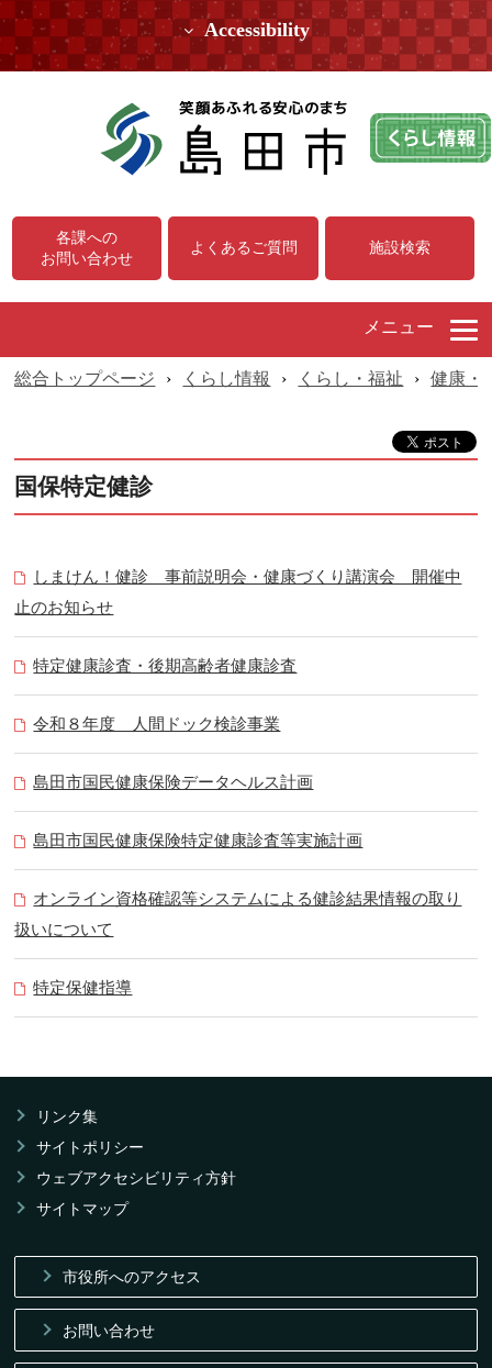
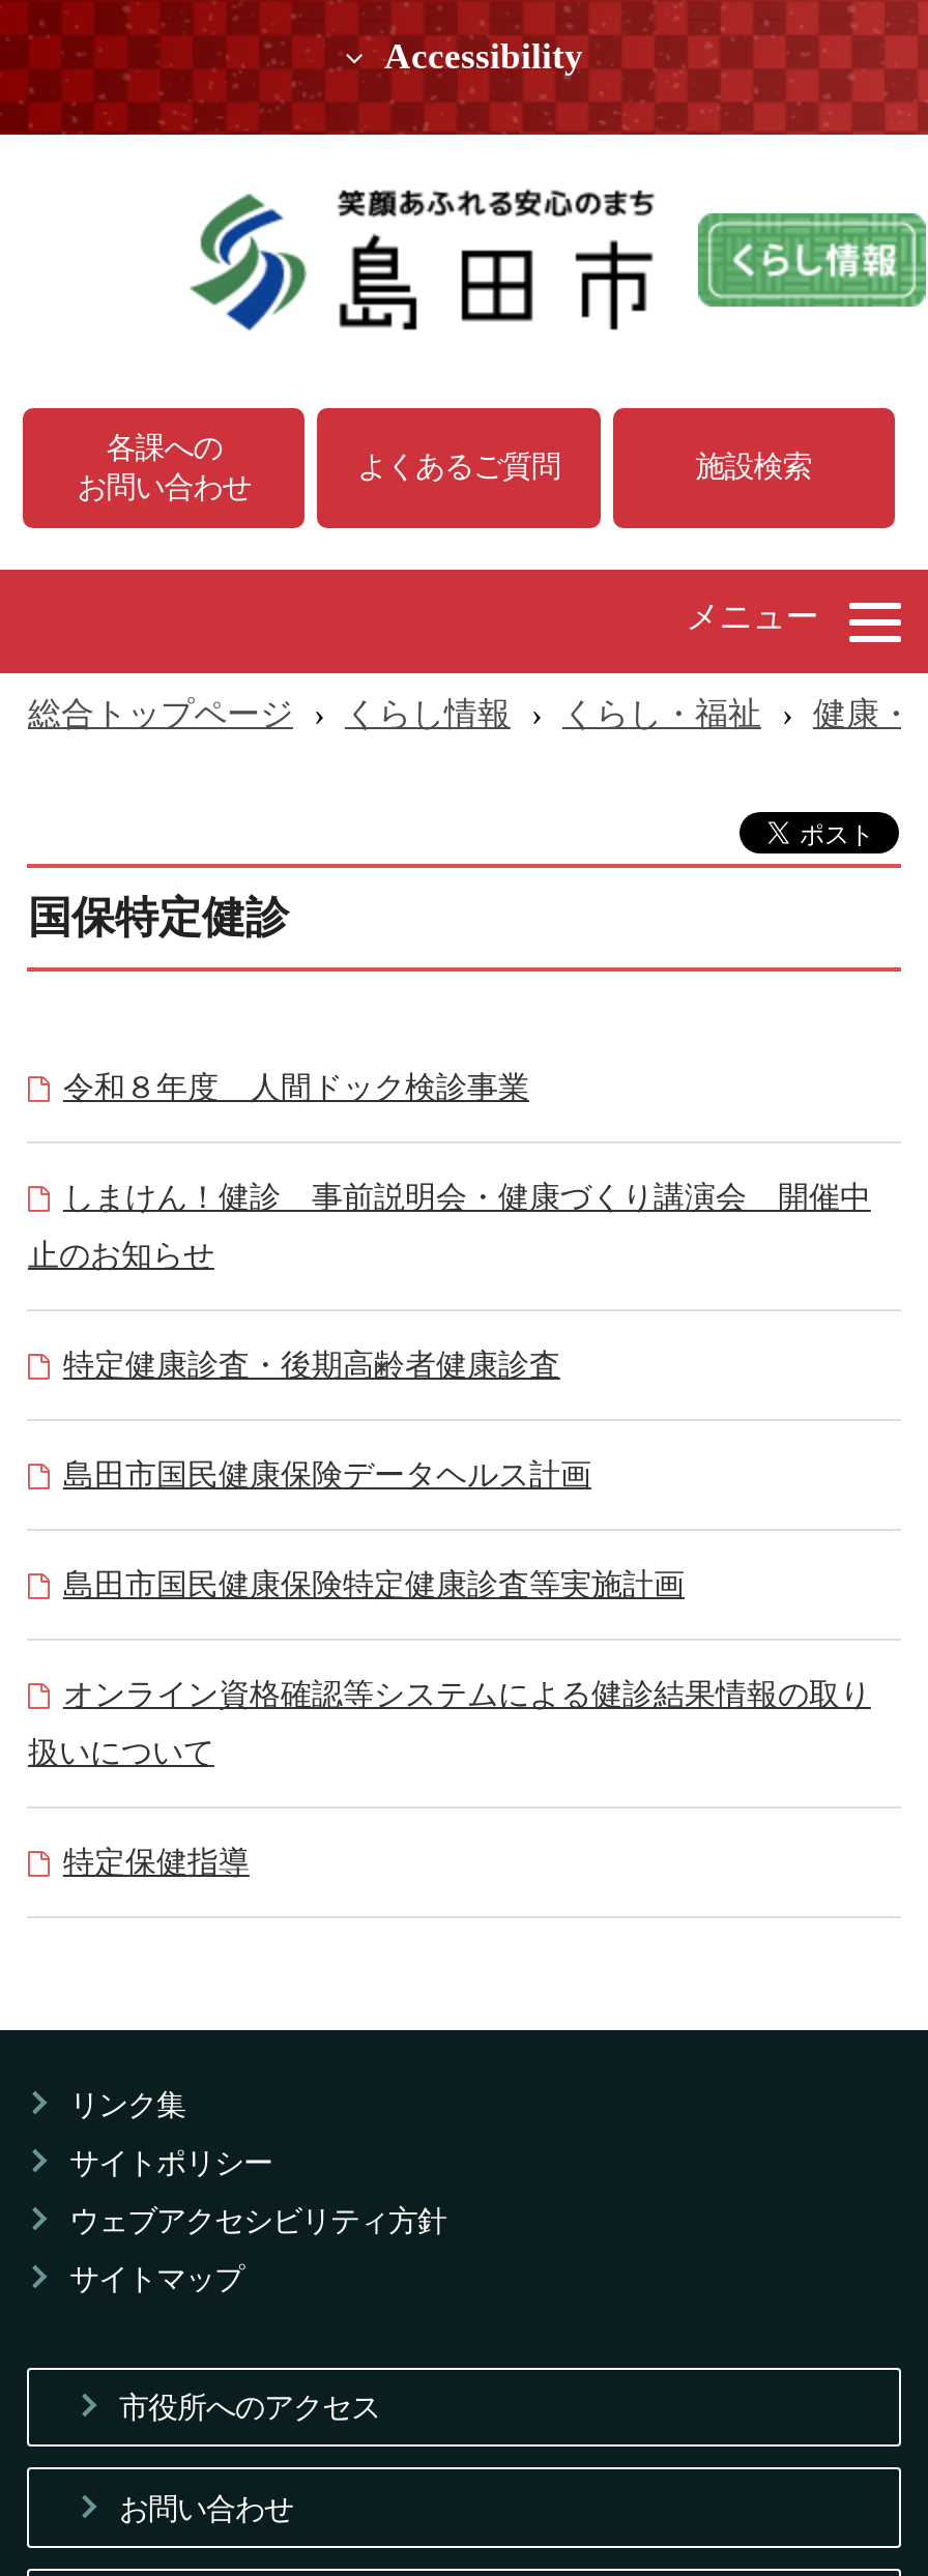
moved [15,567,462,675] -> [28,1180,871,1383]: しまけん！健診 事前説明会・健康づくり講演会 開催中 | 止のお知らせ | 特定健康診査・後期高齢者健康診査
moved [33,715,280,733] -> [63,1070,529,1105]: 令和８年度 人間ドック検診事業

